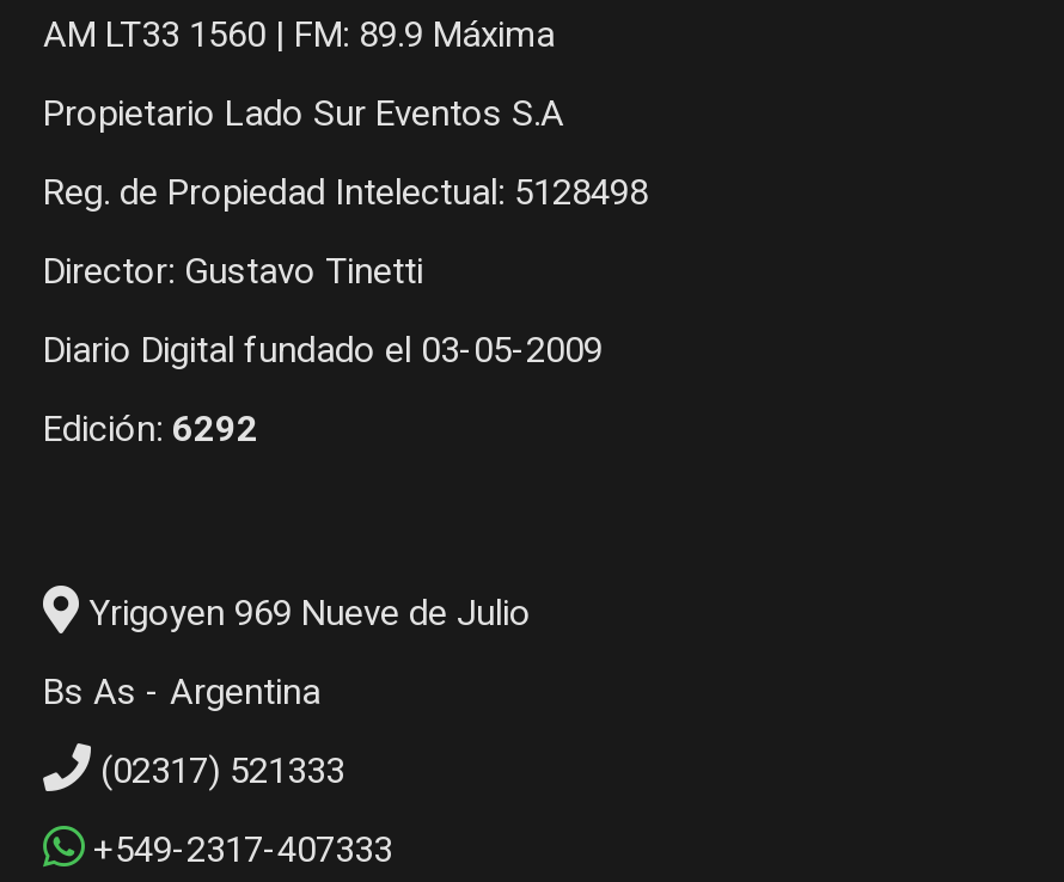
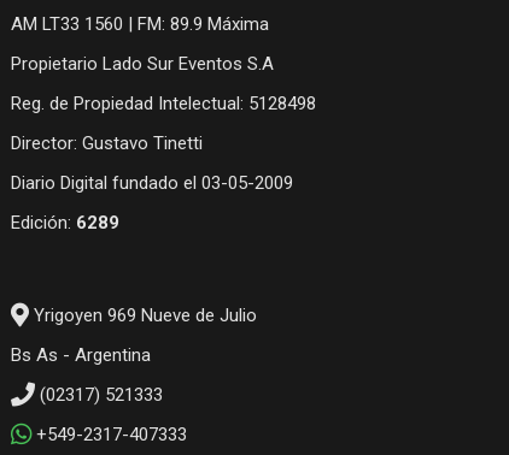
[43,408,258,451] Edición: 6292 -> [11,212,119,234] Edición: 6289

